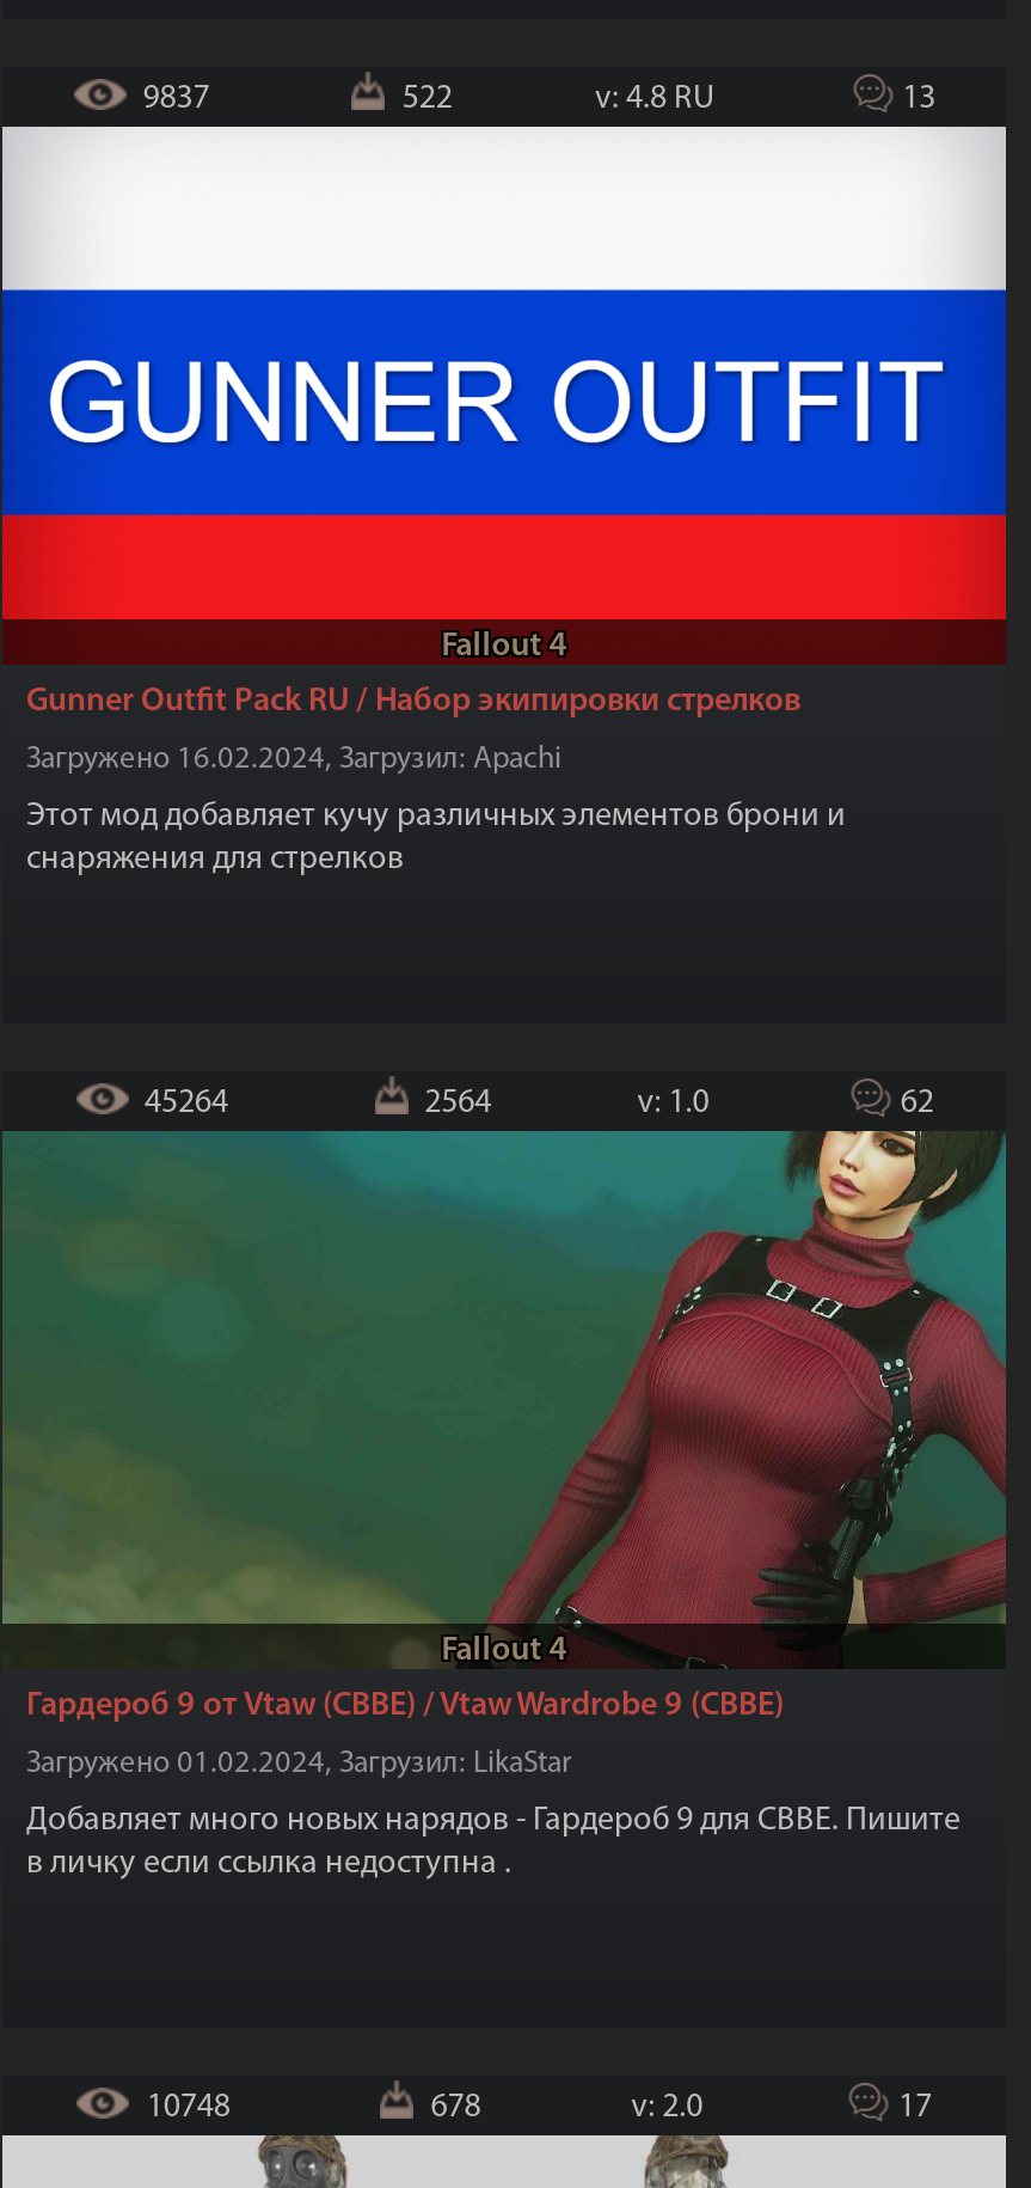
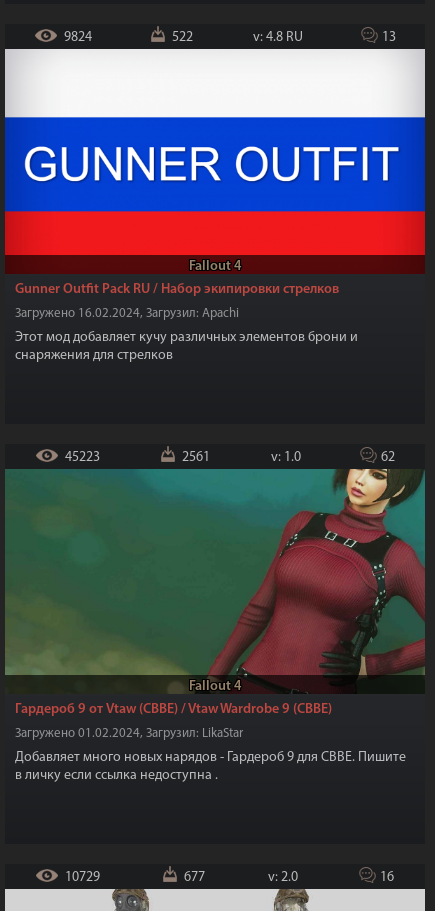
[143,81,210,117] 9837 -> [64,30,92,45] 9824
[145,1086,228,1121] 45264 -> [64,450,99,465] 45223
[425,1086,491,1121] 2564 -> [182,450,210,465] 2561
[147,2090,230,2126] 10748 -> [65,870,100,885] 10729
[431,2090,481,2126] 678 -> [184,870,205,885] 677
[898,2090,932,2126] 17 -> [380,870,394,885] 16

